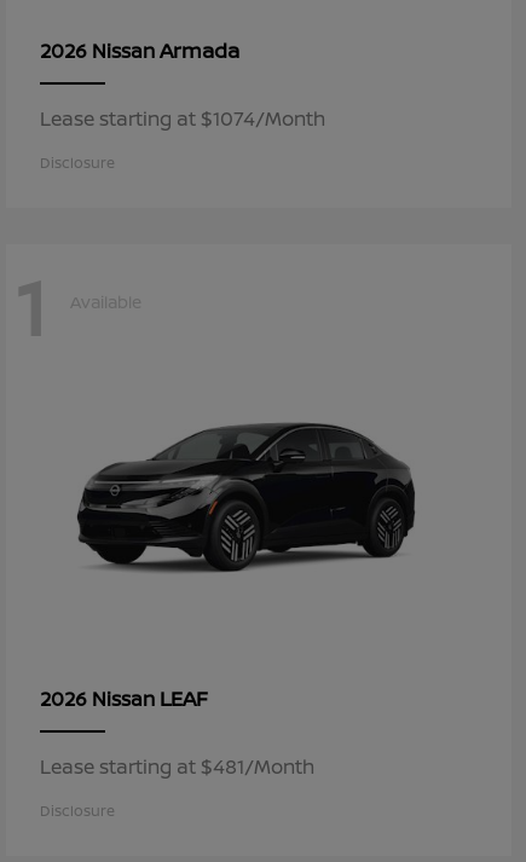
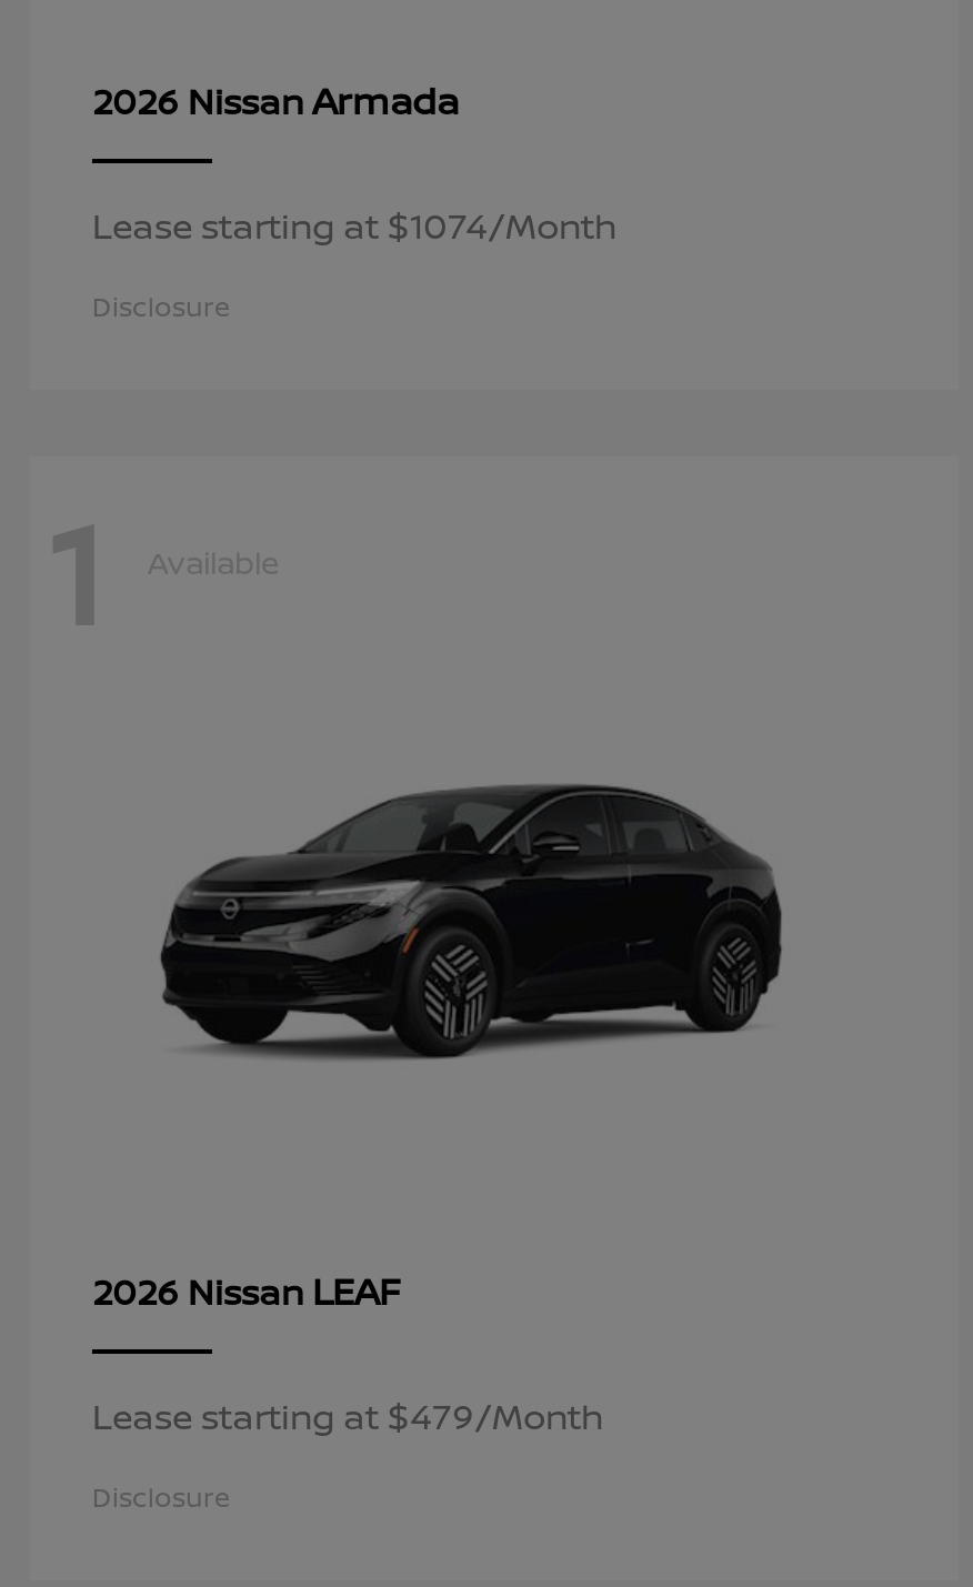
[40,753,314,780] Lease starting at $481/Month -> [92,1392,603,1441] Lease starting at $479/Month

